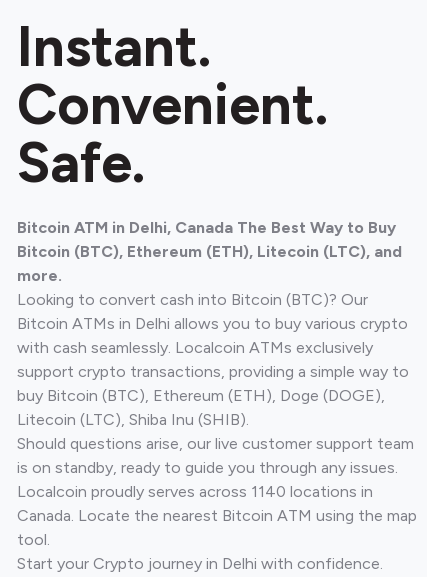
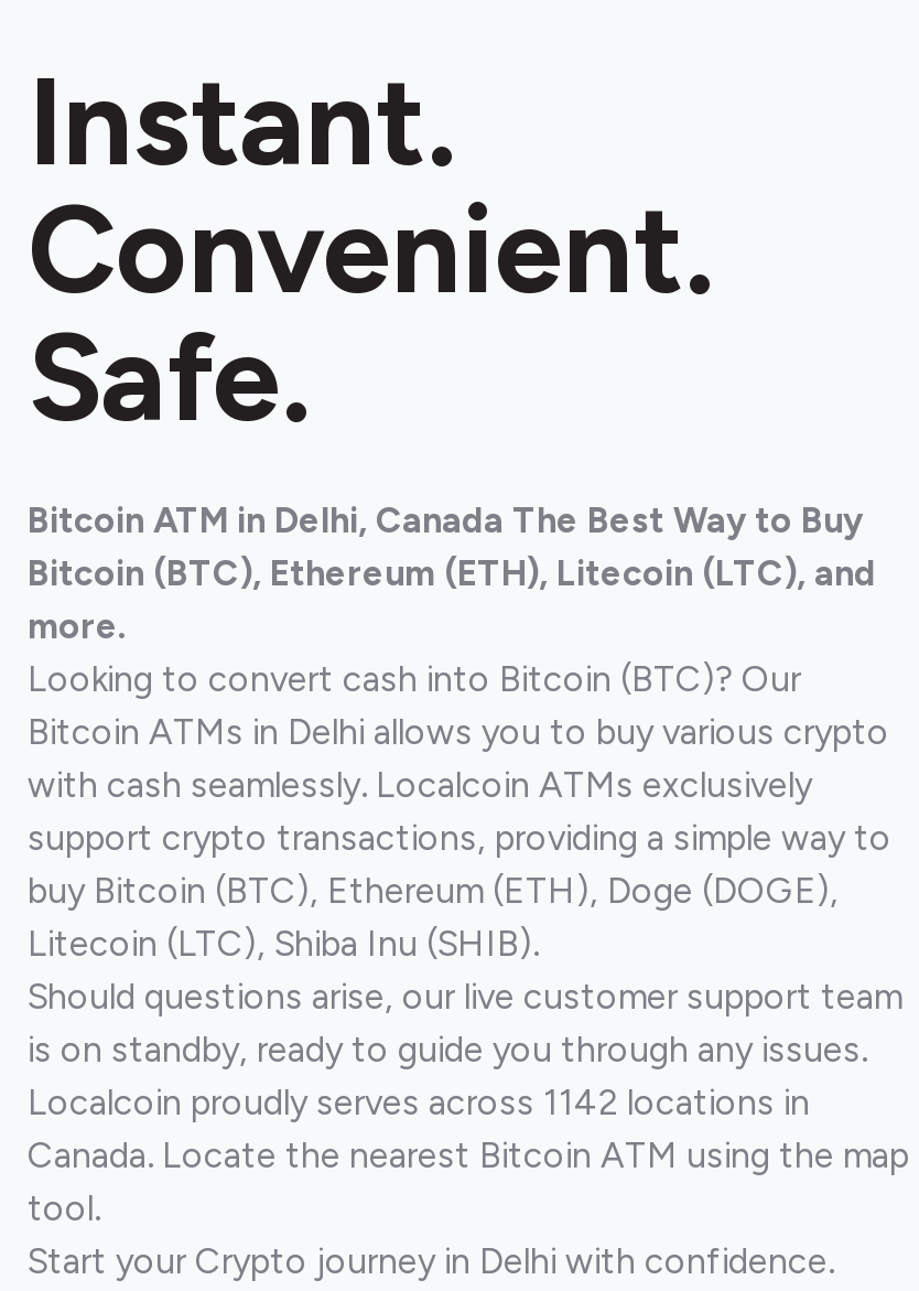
[17,482,373,501] Localcoin proudly serves across 1140 locations in -> [28,1082,810,1123] Localcoin proudly serves across 1142 locations in

